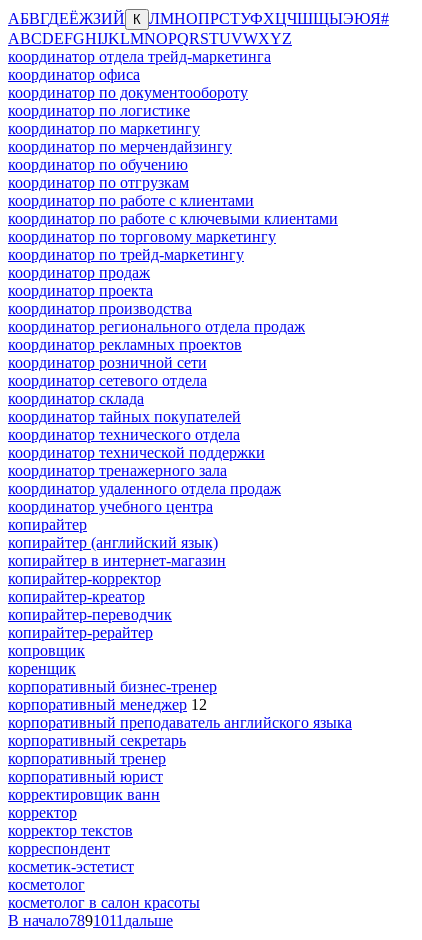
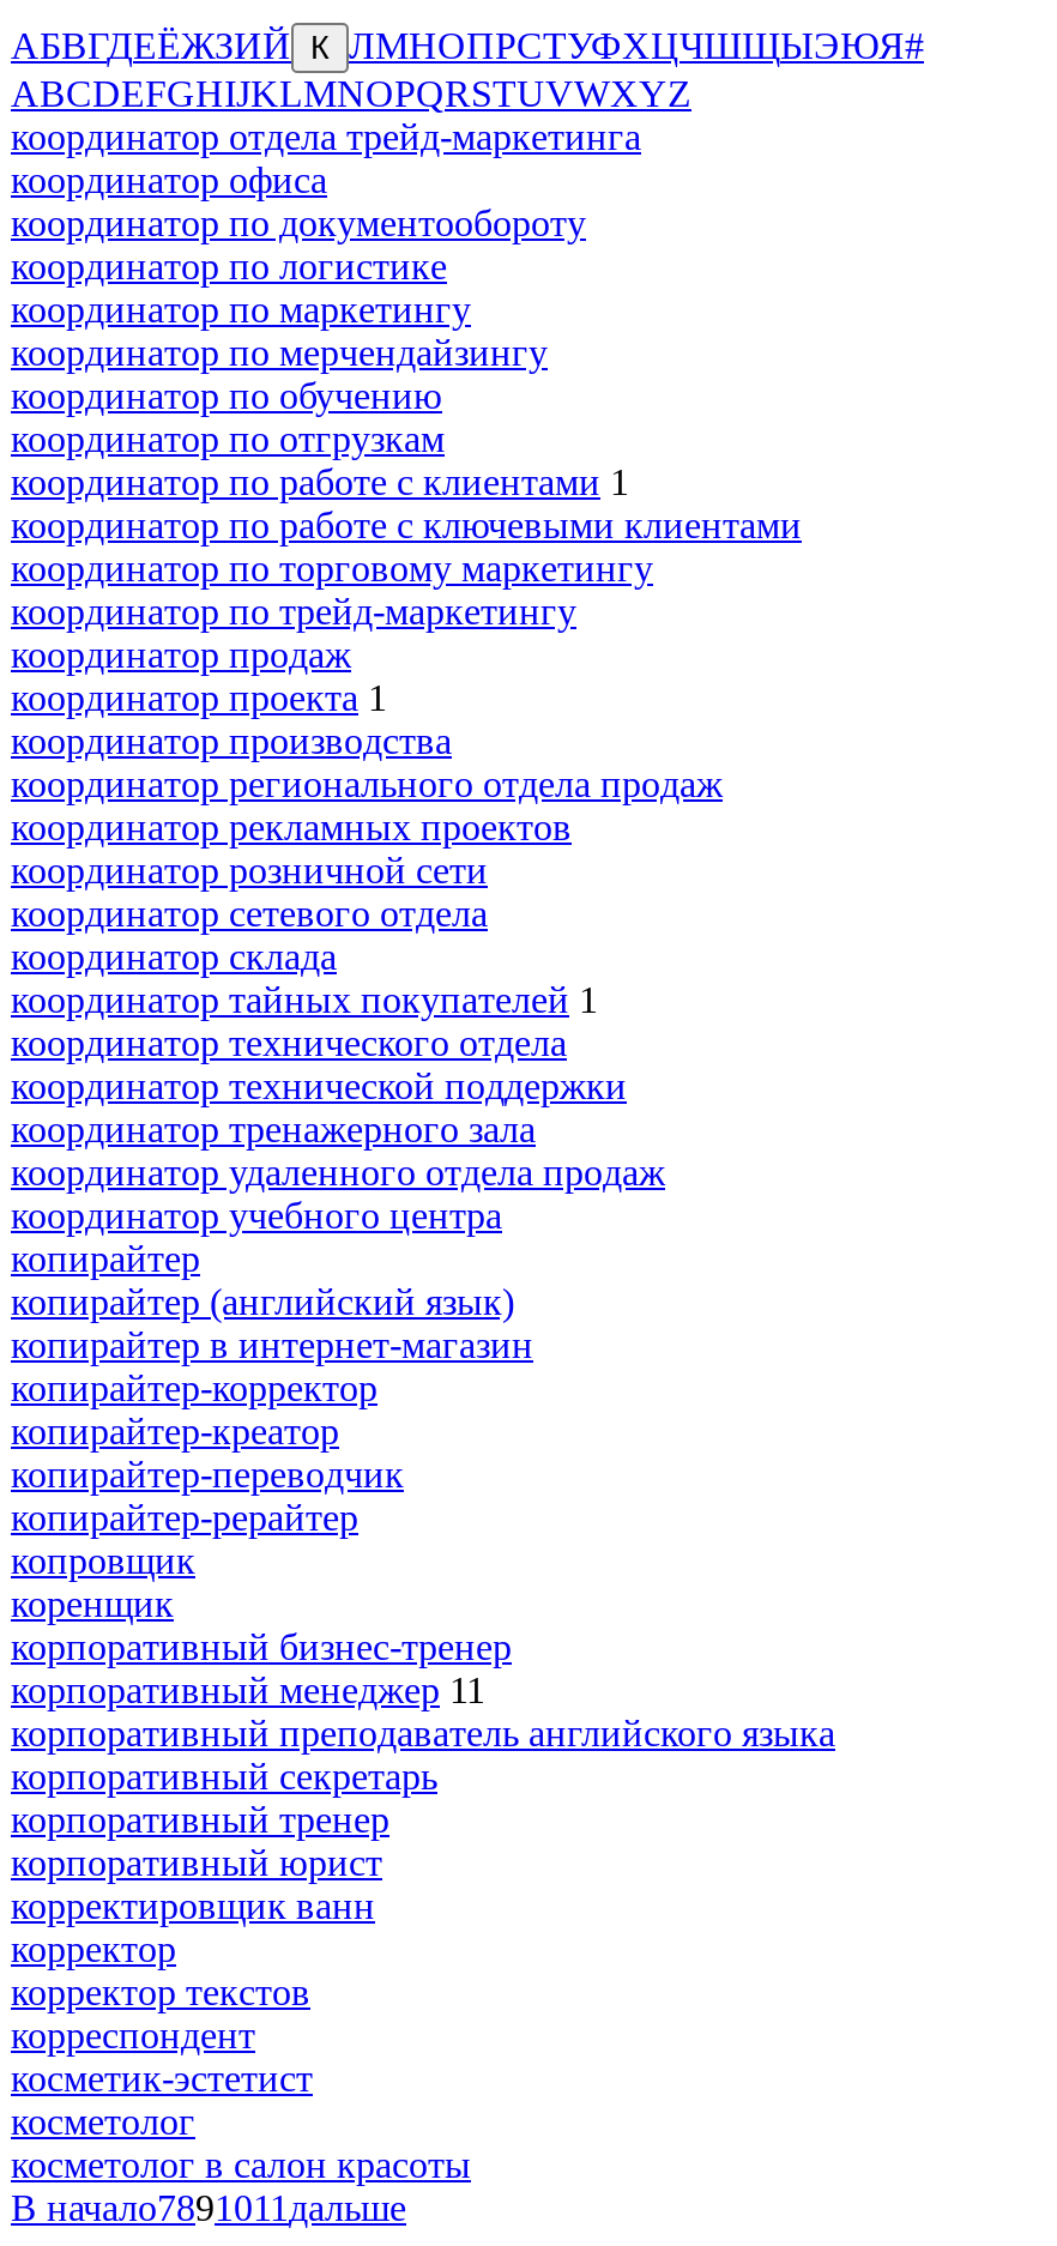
[8,192,254,209] координатор по работе с клиентами -> [11,461,629,502] координатор по работе с клиентами 1
[8,282,153,299] координатор проекта -> [11,677,387,718] координатор проекта 1
[8,408,241,425] координатор тайных покупателей -> [11,979,598,1020] координатор тайных покупателей 1
[8,696,207,713] корпоративный менеджер 12 -> [11,1669,485,1710] корпоративный менеджер 11

